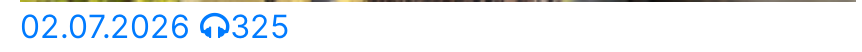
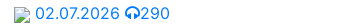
[20,6,290,46] 02.07.2026 325 -> [35,3,170,23] 02.07.2026 290

